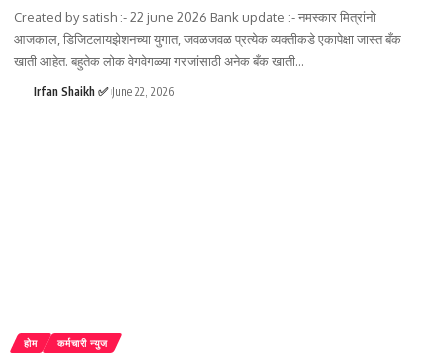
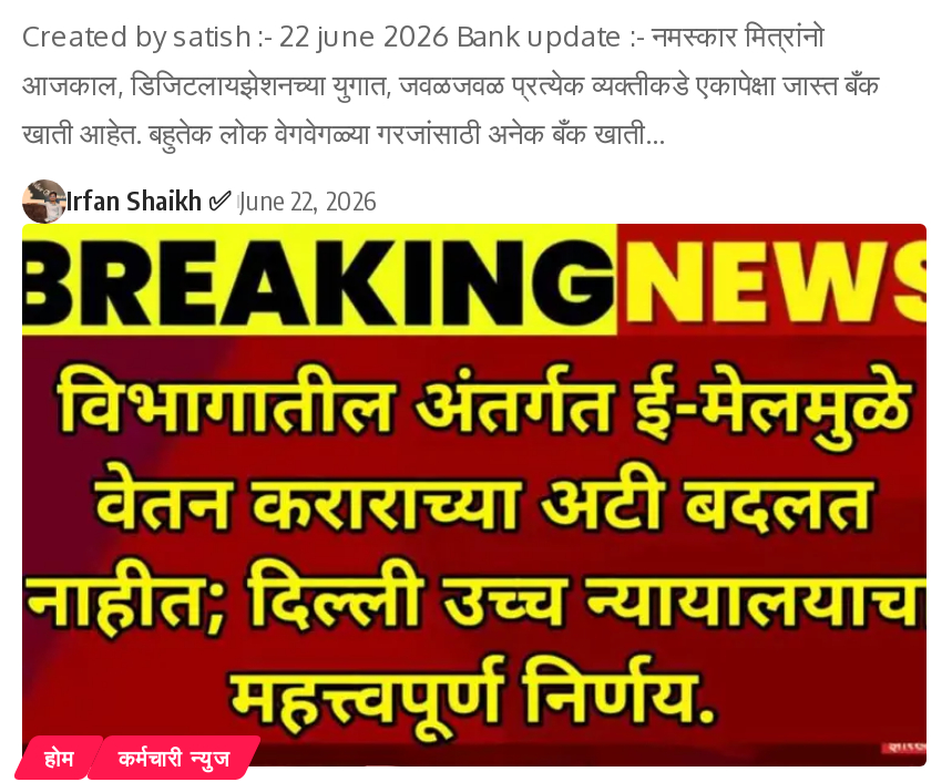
none -> [20,177,929,769] [image]

